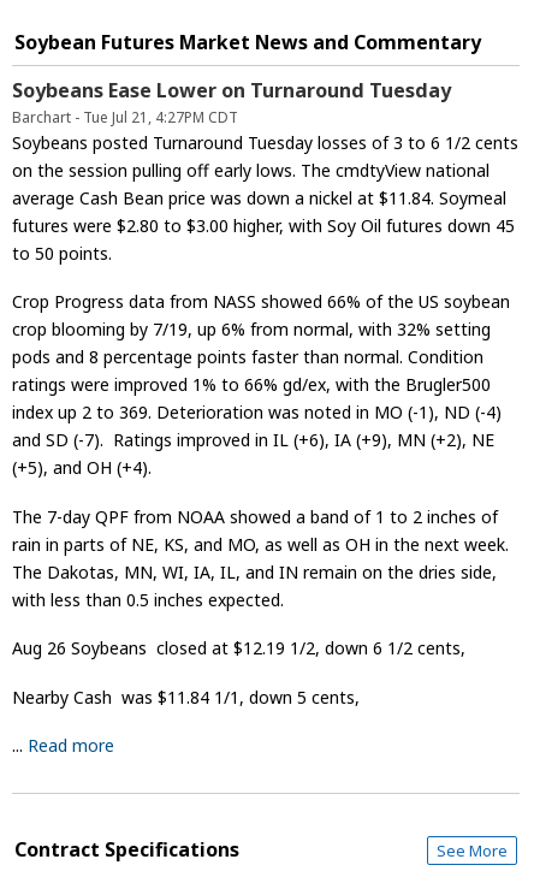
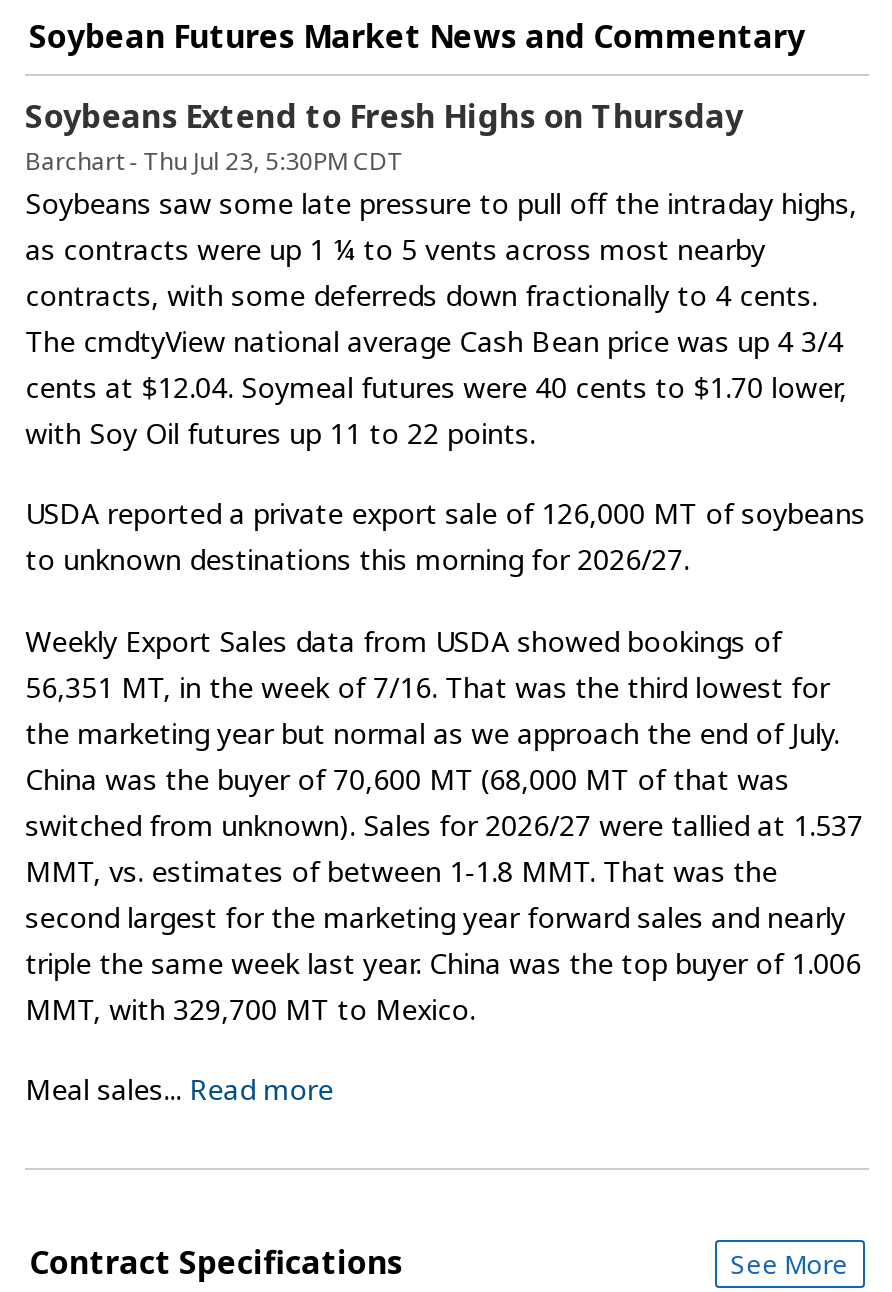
[12,77,518,757] Soybeans Ease Lower on Turnaround Tuesday | Barchart - Tue Jul 21, 4:27PM CDT | Soybeans posted Turnaround Tuesday losses of 3 to 6 1/2 cents | on the session pulling off early lows. The cmdtyView national | average Cash Bean price was down a nickel at $11.84. Soymeal | futures were $2.80 to $3.00 higher, with Soy Oil futures down 45 | to 50 points. | Crop Progress data from NASS showed 66% of the US soybean | crop blooming by 7/19, up 6% from normal, with 32% setting | pods and 8 percentage points faster than normal. Condition | ratings were improved 1% to 66% gd/ex, with the Brugler500 | index up 2 to 369. Deterioration was noted in MO (-1), ND (-4) | and SD (-7). Ratings improved in IL (+6), IA (+9), MN (+2), NE | (+5), and OH (+4). | The 7-day QPF from NOAA showed a band of 1 to 2 inches of | rain in parts of NE, KS, and MO, as well as OH in the next week. | The Dakotas, MN, WI, IA, IL, and IN remain on the dries side, | with less than 0.5 inches expected. | Aug 26 Soybeans closed at $12.19 1/2, down 6 1/2 cents, | Nearby Cash was $11.84 1/1, down 5 cents, | ... Read more -> [25,94,865,1109] Soybeans Extend to Fresh Highs on Thursday | Barchart - Thu Jul 23, 5:30PM CDT | Soybeans saw some late pressure to pull off the intraday highs, | as contracts were up 1 ¼ to 5 vents across most nearby | contracts, with some deferreds down fractionally to 4 cents. | The cmdtyView national average Cash Bean price was up 4 3/4 | cents at $12.04. Soymeal futures were 40 cents to $1.70 lower, | with Soy Oil futures up 11 to 22 points. | USDA reported a private export sale of 126,000 MT of soybeans | to unknown destinations this morning for 2026/27. | Weekly Export Sales data from USDA showed bookings of | 56,351 MT, in the week of 7/16. That was the third lowest for | the marketing year but normal as we approach the end of July. | China was the buyer of 70,600 MT (68,000 MT of that was | switched from unknown). Sales for 2026/27 were tallied at 1.537 | MMT, vs. estimates of between 1-1.8 MMT. That was the | second largest for the marketing year forward sales and nearly | triple the same week last year. China was the top buyer of 1.006 | MMT, with 329,700 MT to Mexico. | Meal sales... Read more

